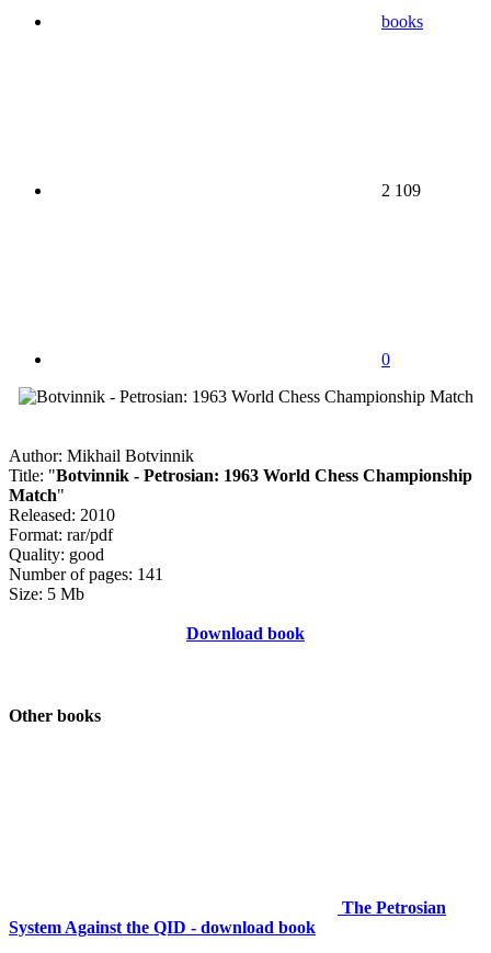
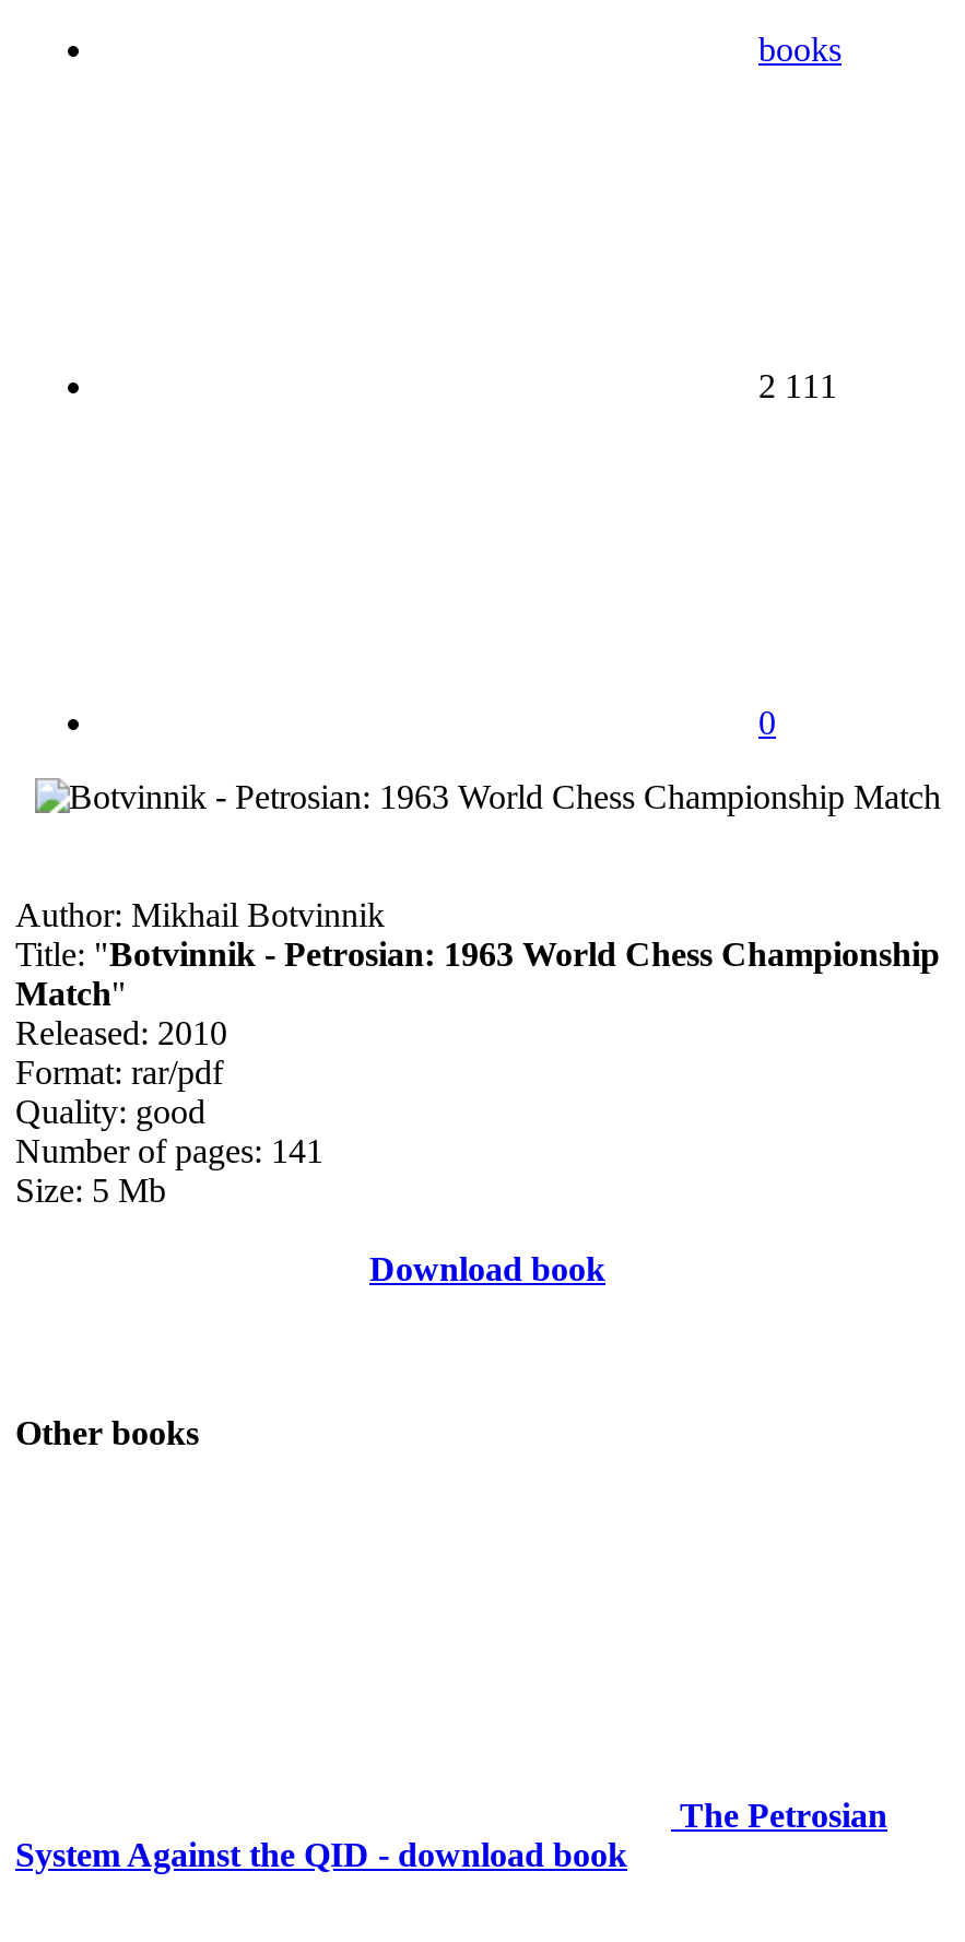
[381,181,421,199] 2 109 -> [758,367,837,404] 2 111

